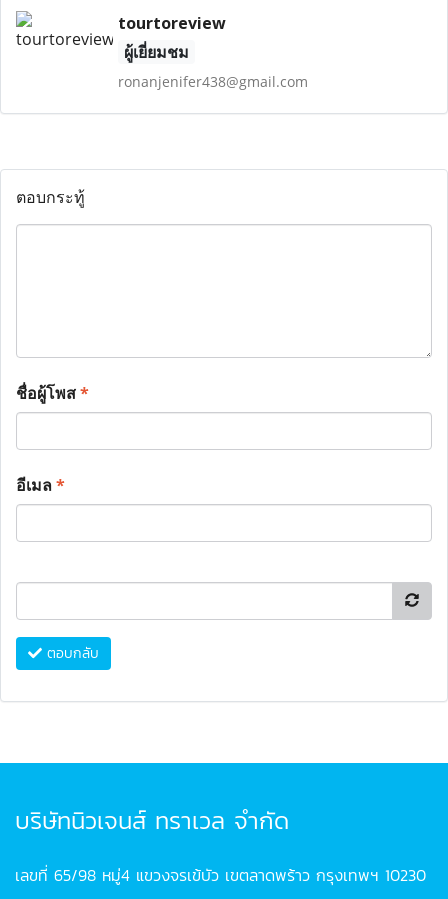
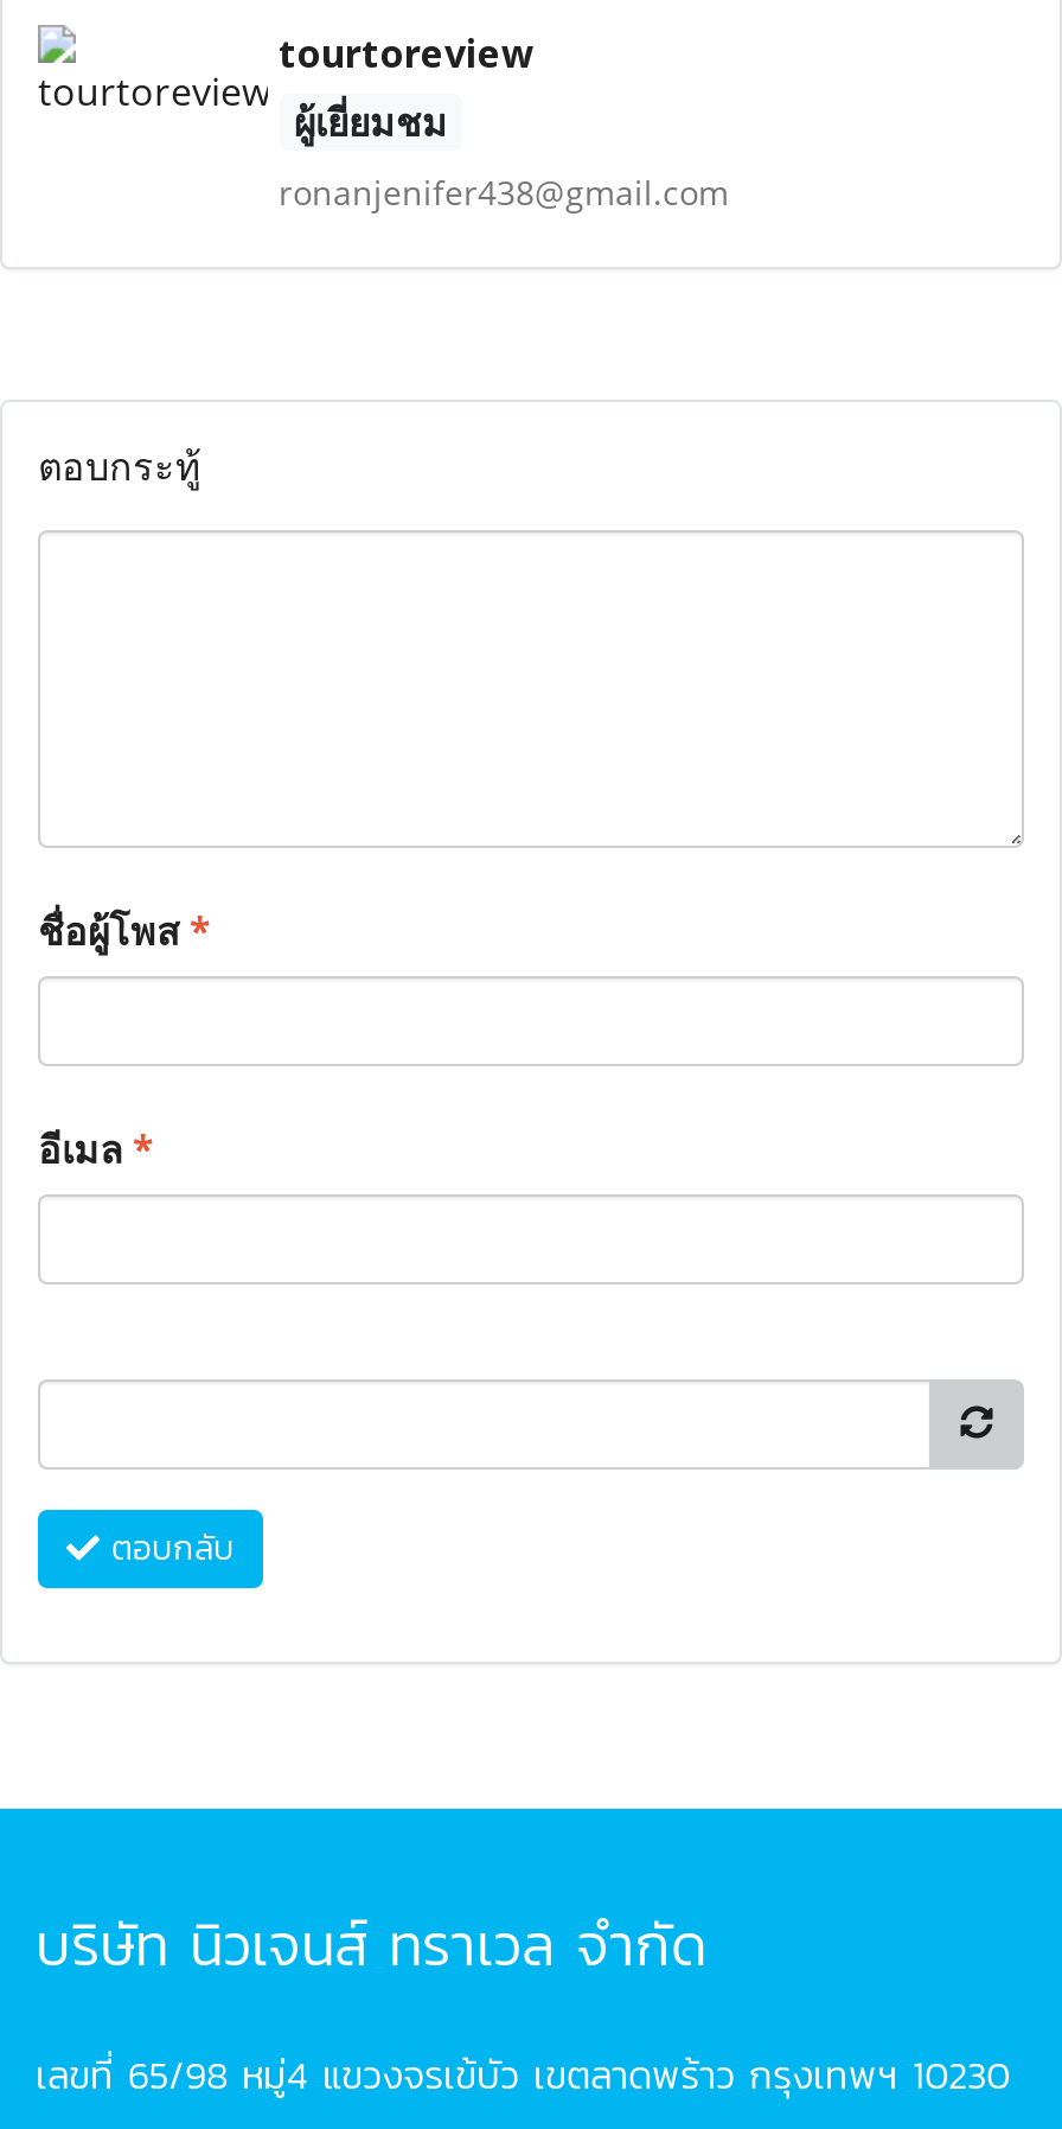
[15,803,289,838] บริษัทนิวเจนส์ ทราเวล จำกัด -> [36,1904,706,1987] บริษัท นิวเจนส์ ทราเวล จำกัด

